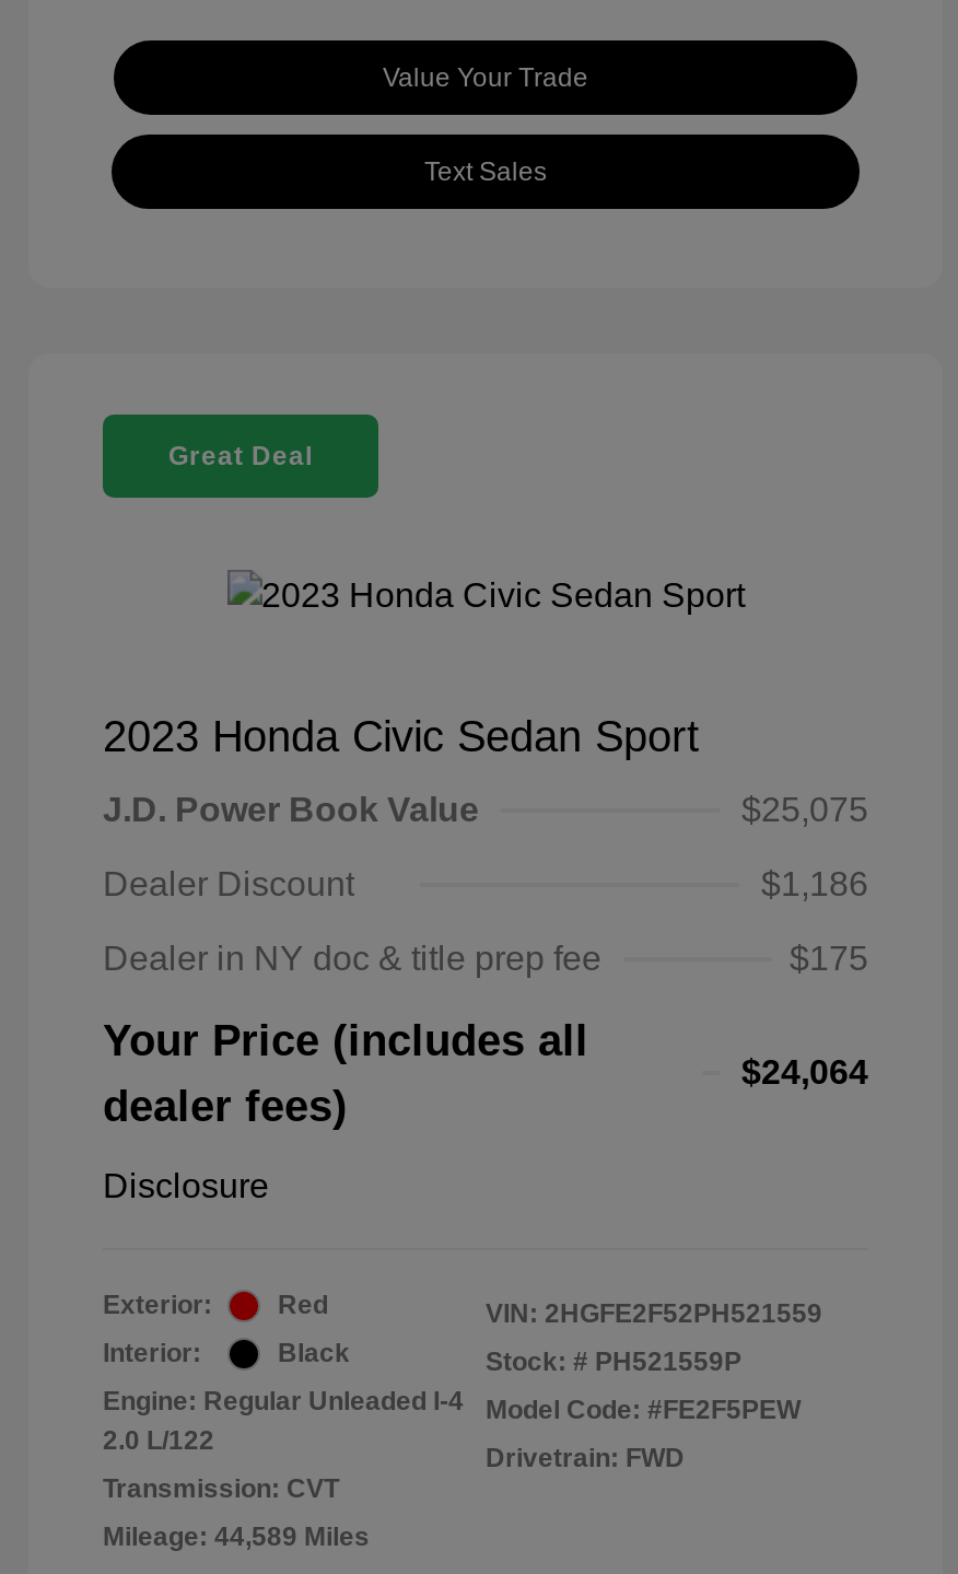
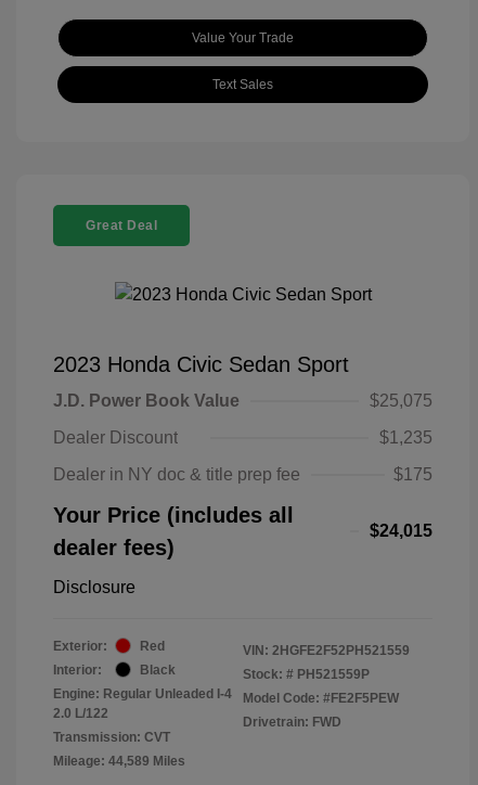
[761,865,868,902] $1,186 -> [379,428,432,446] $1,235
[741,1053,868,1091] $24,064 -> [370,521,432,539] $24,015

